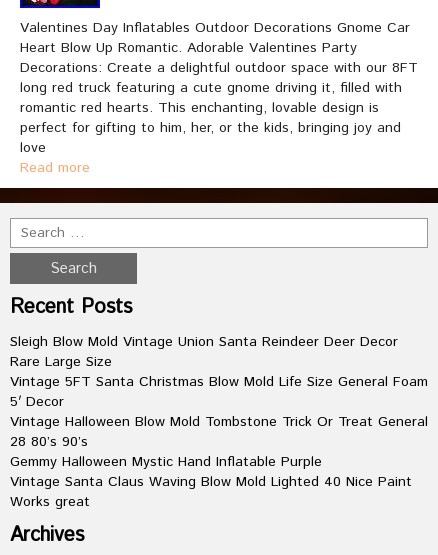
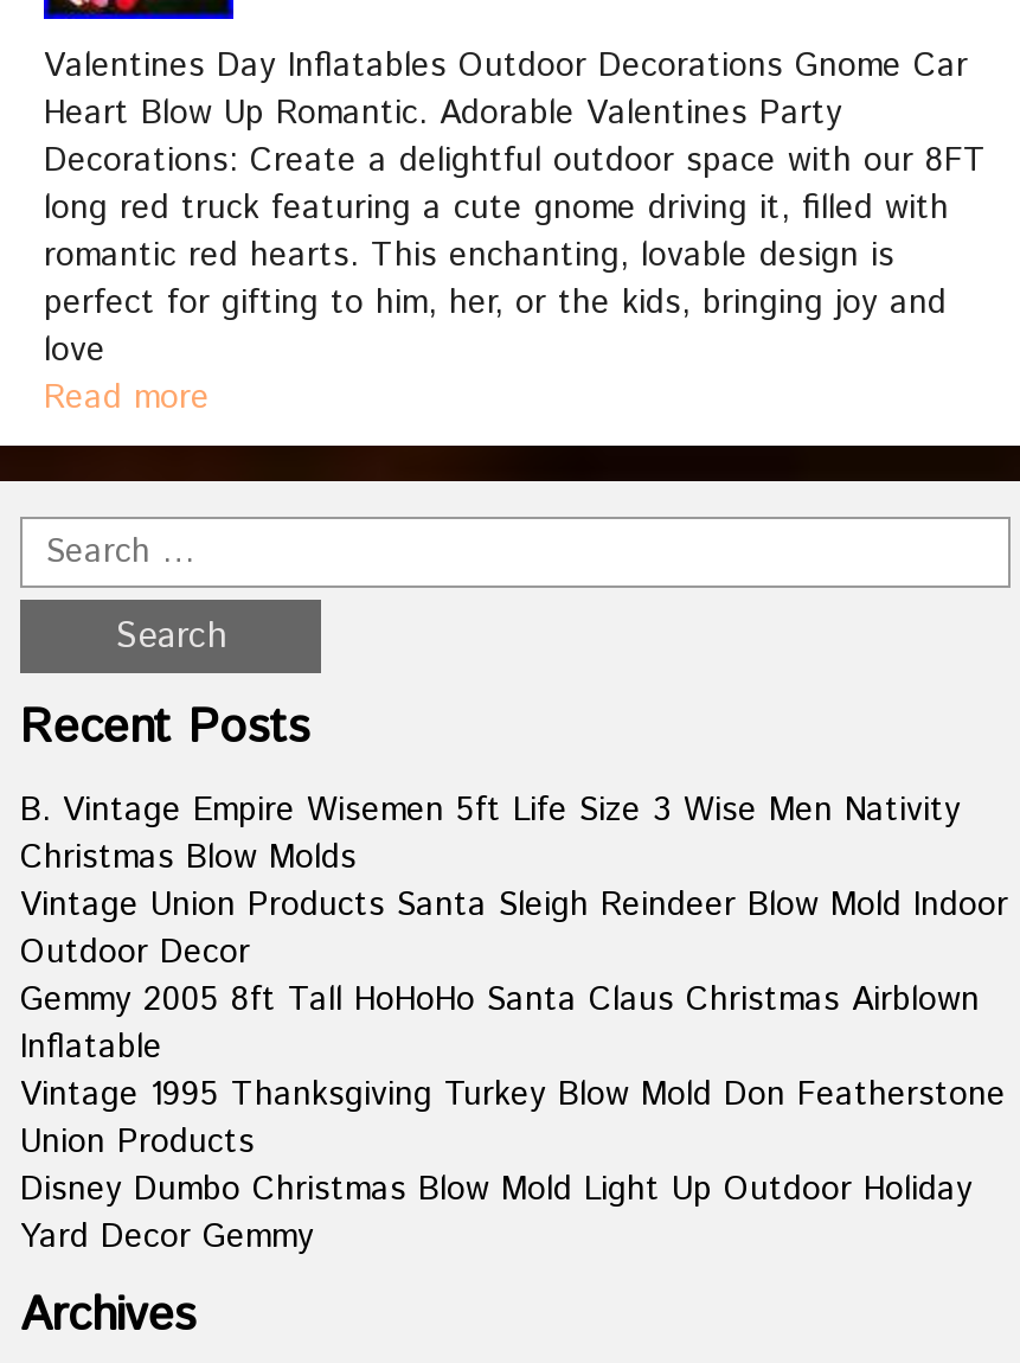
[10,332,428,512] Sleigh Blow Mold Vintage Union Santa Reindeer Deer Decor | Rare Large Size | Vintage 5FT Santa Christmas Blow Mold Life Size General Foam | 5′ Decor | Vintage Halloween Blow Mold Tombstone Trick Or Treat General | 28 80’s 90’s | Gemmy Halloween Mystic Hand Inflatable Purple | Vintage Santa Claus Waving Blow Mold Lighted 40 Nice Paint | Works great -> [20,787,1008,1261] B. Vintage Empire Wisemen 5ft Life Size 3 Wise Men Nativity | Christmas Blow Molds | Vintage Union Products Santa Sleigh Reindeer Blow Mold Indoor | Outdoor Decor | Gemmy 2005 8ft Tall HoHoHo Santa Claus Christmas Airblown | Inflatable | Vintage 1995 Thanksgiving Turkey Blow Mold Don Featherstone | Union Products | Disney Dumbo Christmas Blow Mold Light Up Outdoor Holiday | Yard Decor Gemmy

